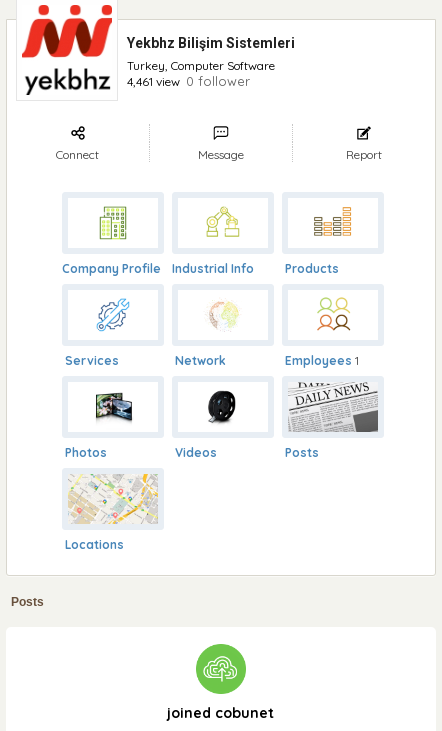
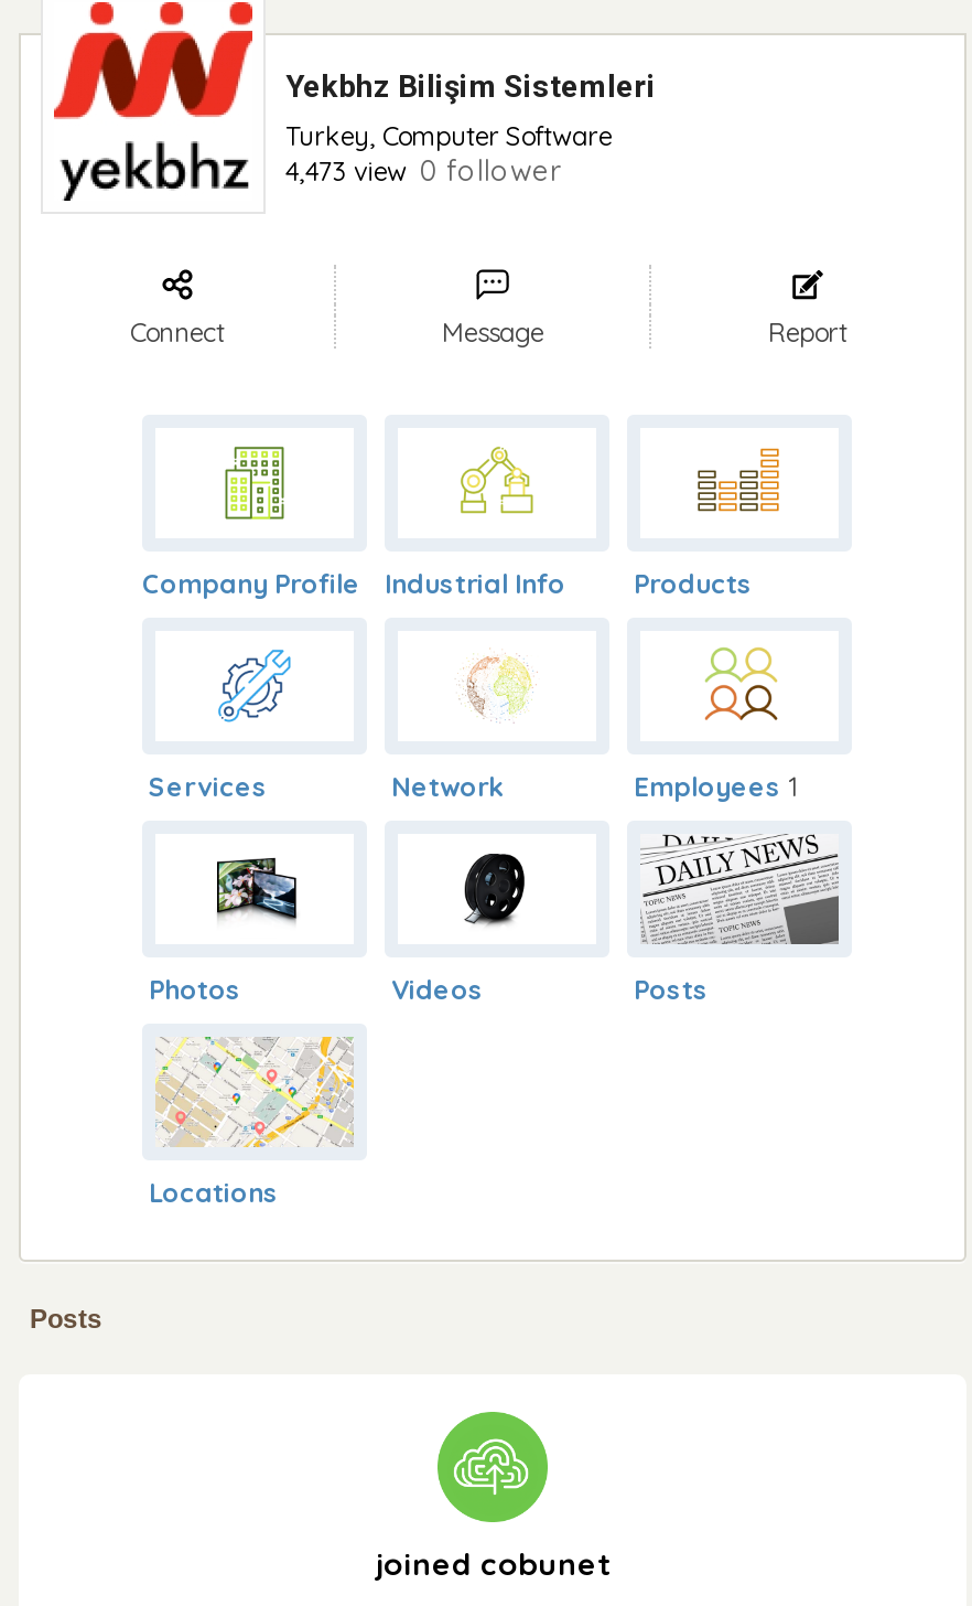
[127,73,250,89] 4,461 view 0 follower -> [285,152,561,188] 4,473 view 0 follower

